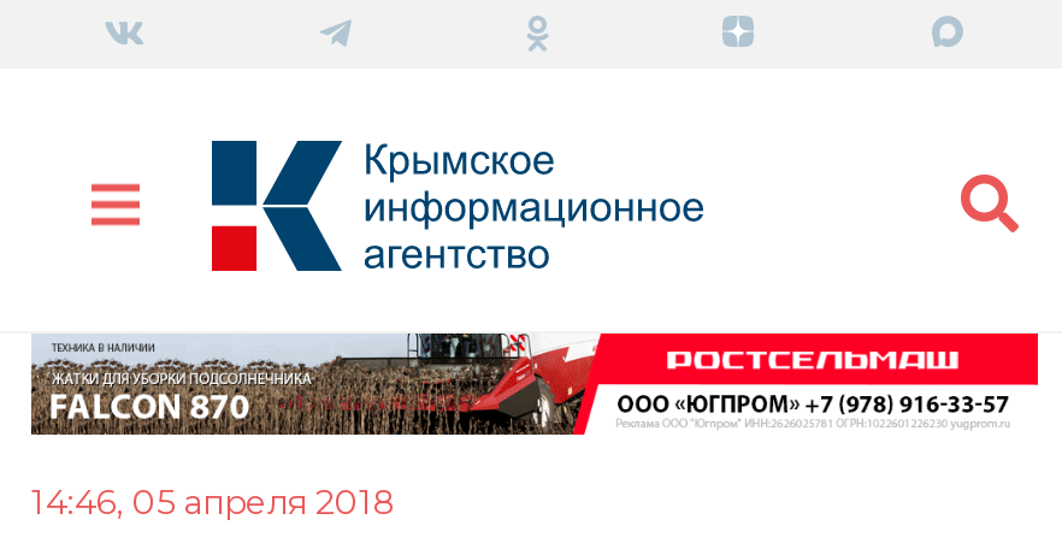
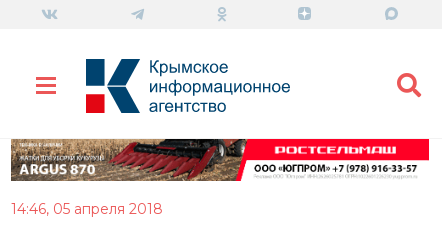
[31,331,602,437] [image] -> [10,138,248,182] [image]

